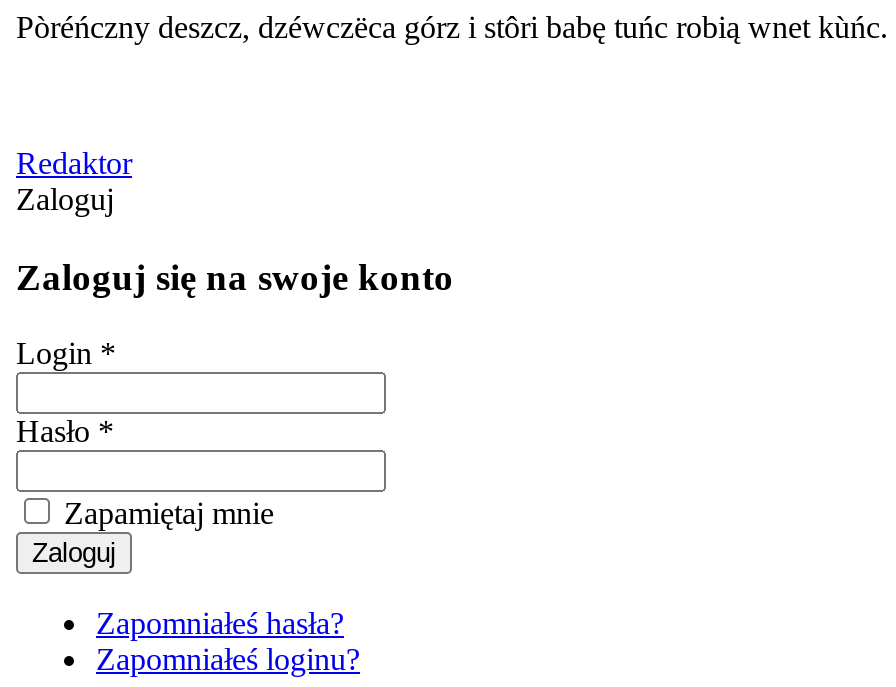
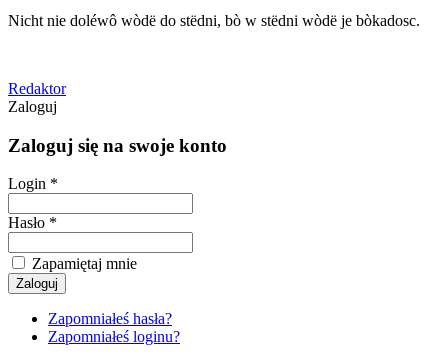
[16,10,888,44] Pòréńczny deszcz, dzéwczëca górz i stôri babę tuńc robią wnet kùńc. -> [8,12,420,29] Nicht nie doléwô wòdë do stëdni, bò w stëdni wòdë je bòkadosc.

